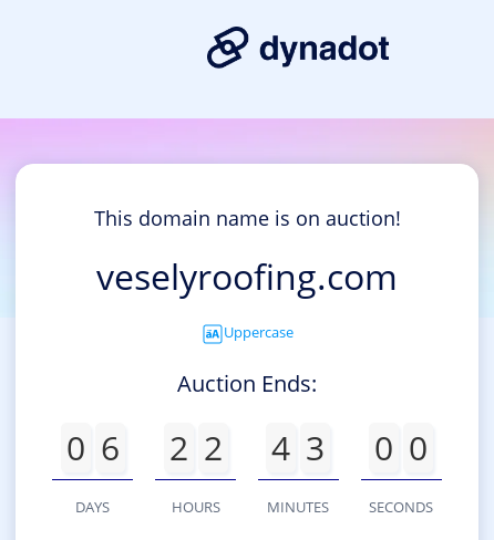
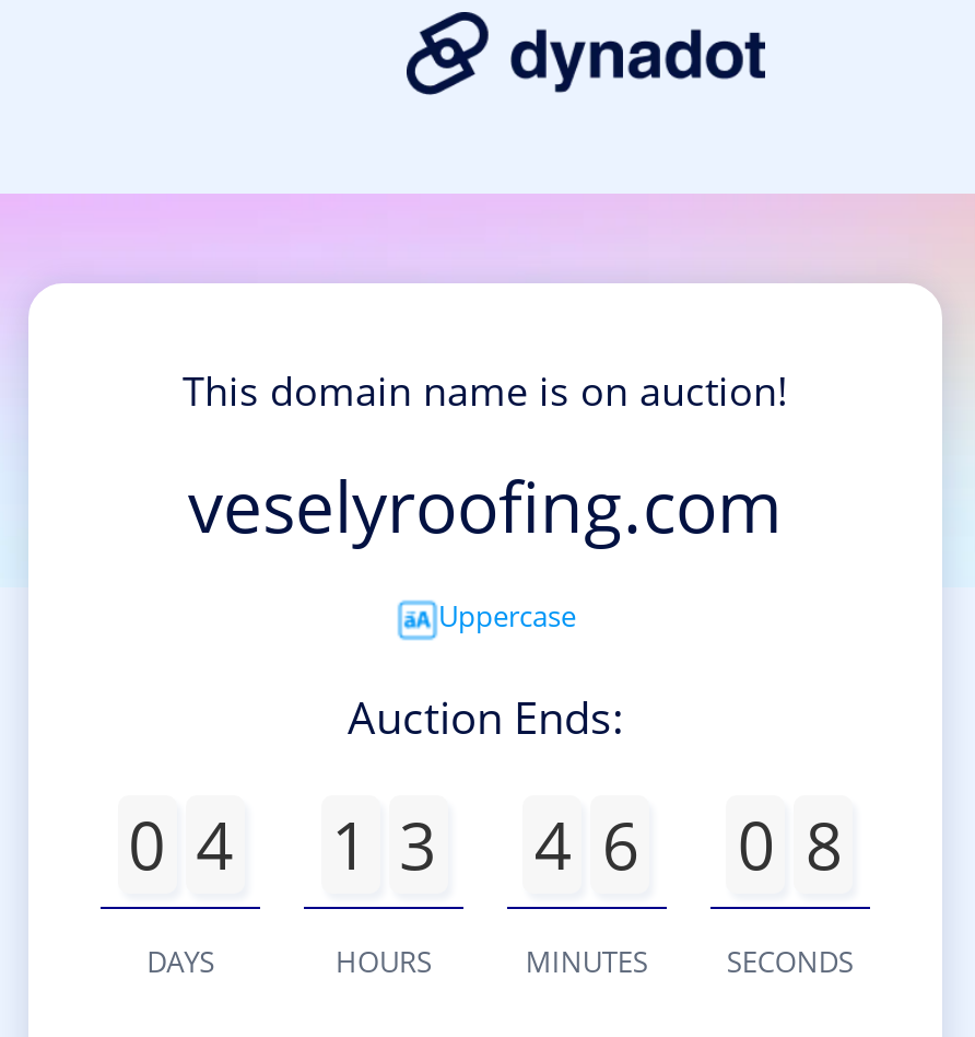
[66,425,119,470] 0 6 -> [128,800,233,889] 0 4
[169,425,222,470] 2 2 -> [331,800,436,889] 1 3
[272,425,325,470] 4 3 -> [534,800,639,889] 4 6
[375,425,428,470] 0 0 -> [737,800,842,889] 0 8

